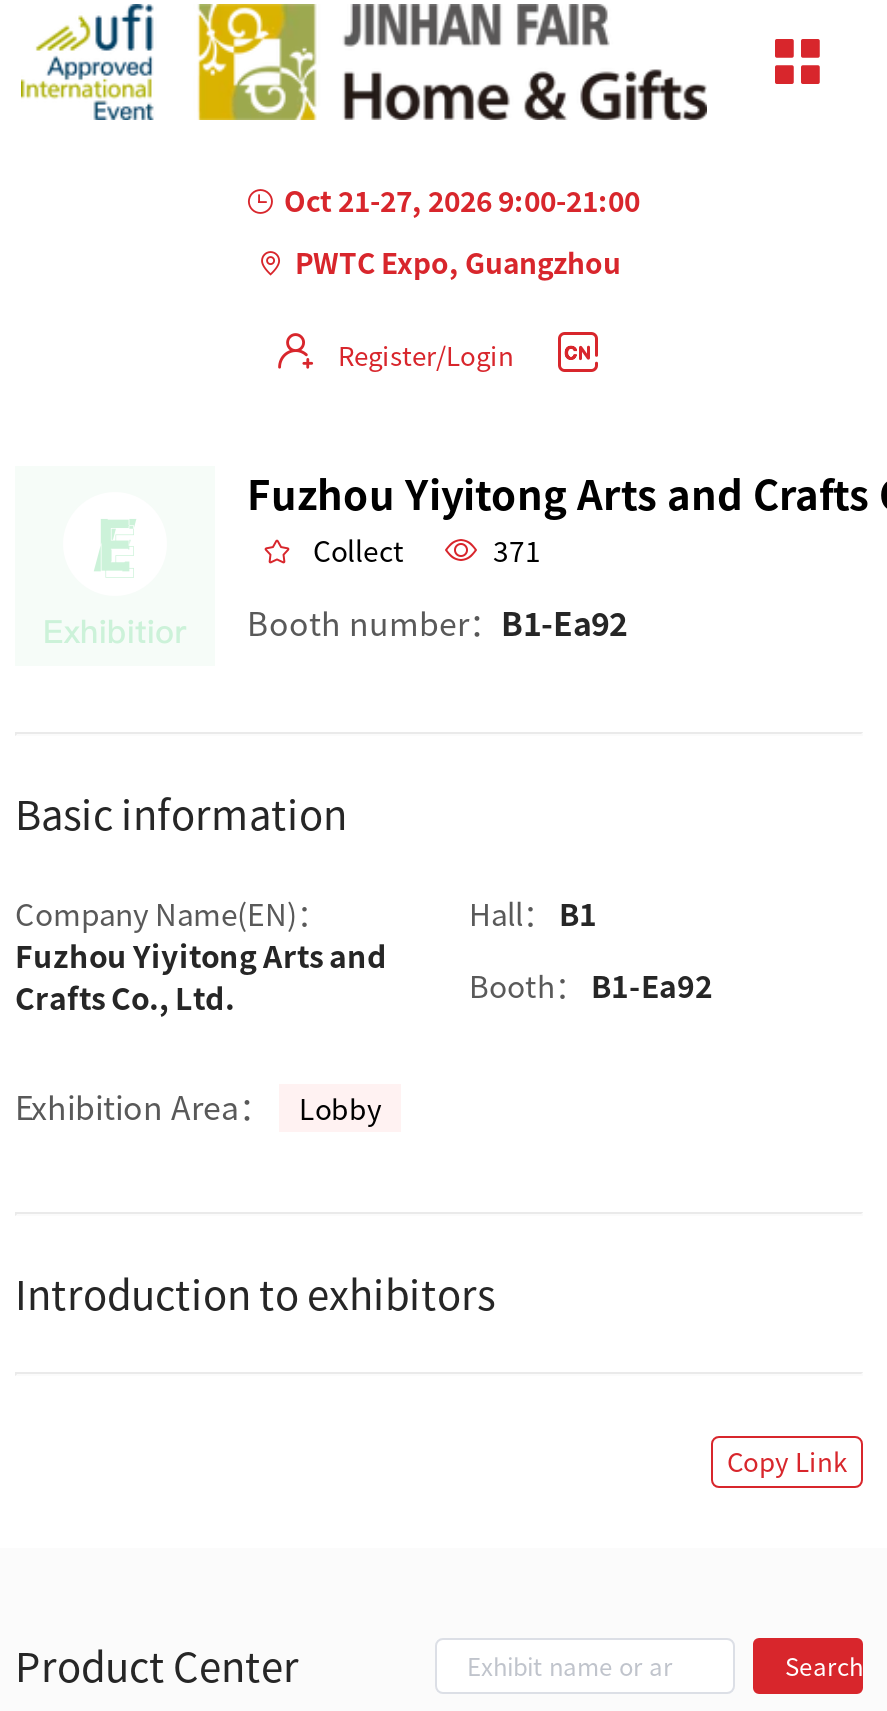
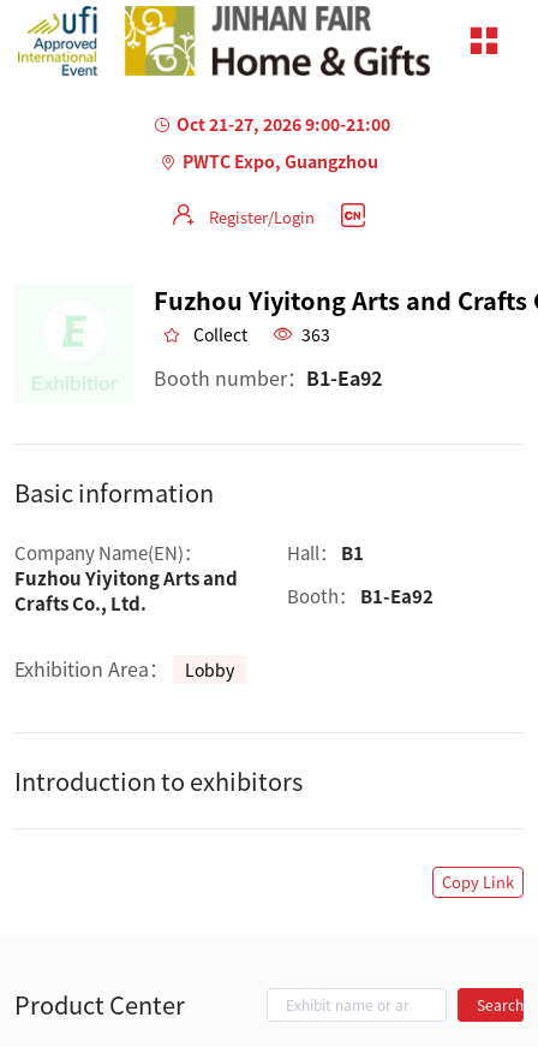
[493,529,541,569] 371 -> [301,322,330,346] 363

